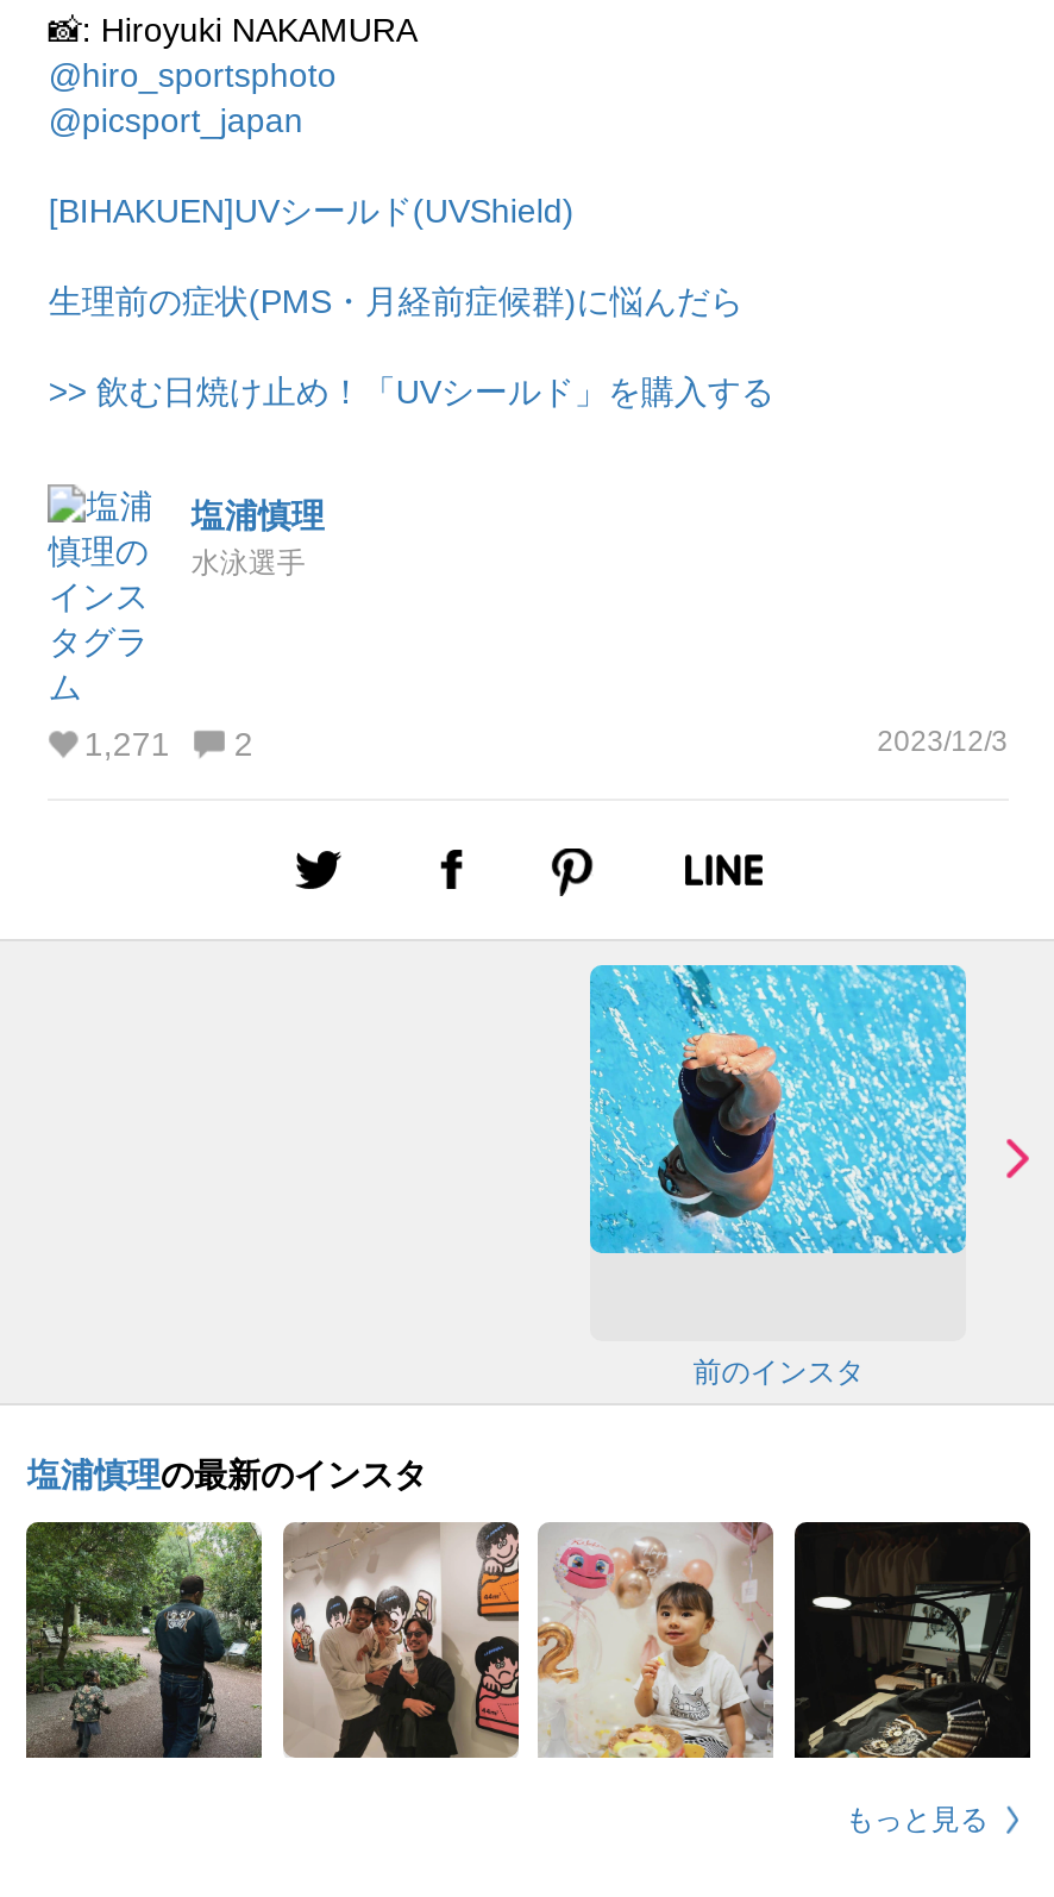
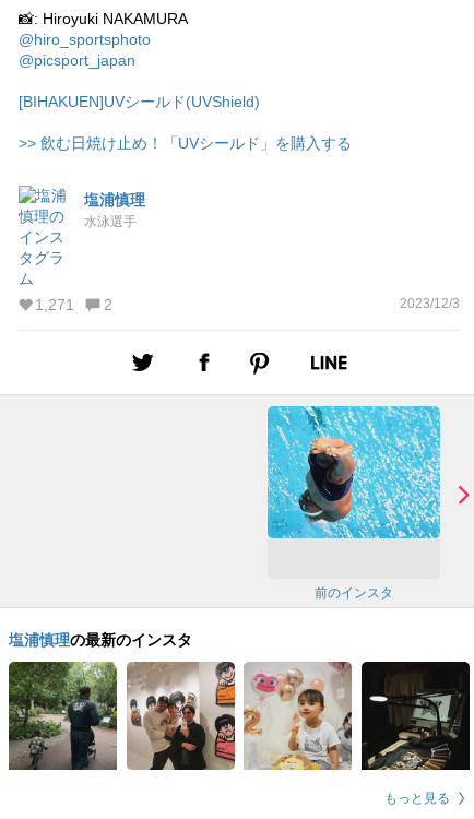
[49,282,743,320] 生理前の症状(PMS・月経前症候群)に悩んだら -> none

